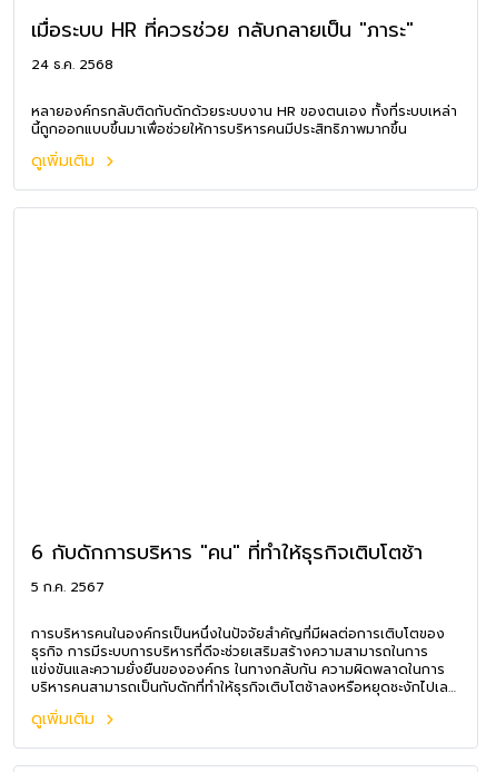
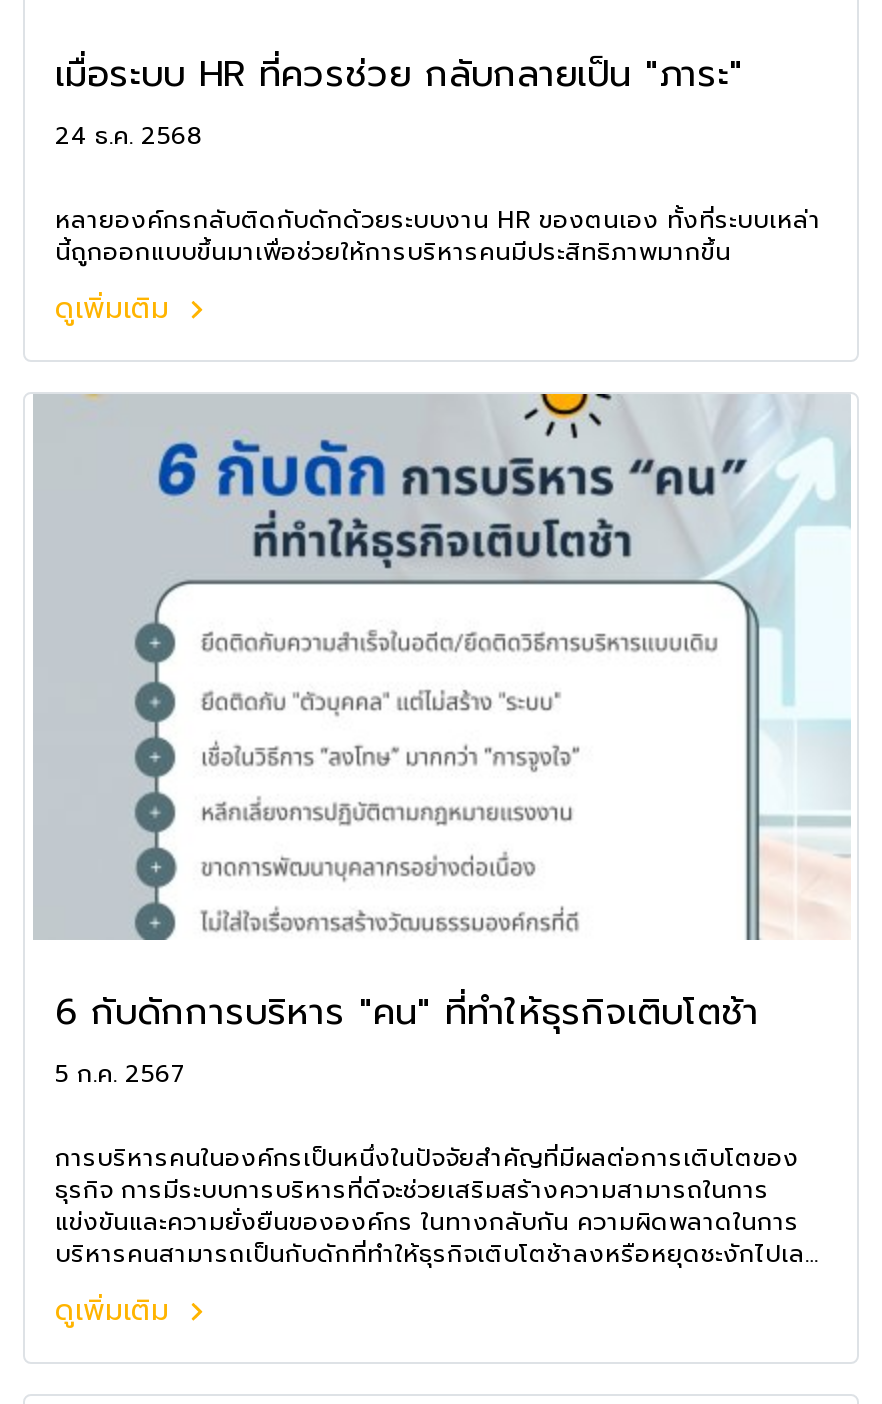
none -> [33,392,851,942] [image]

